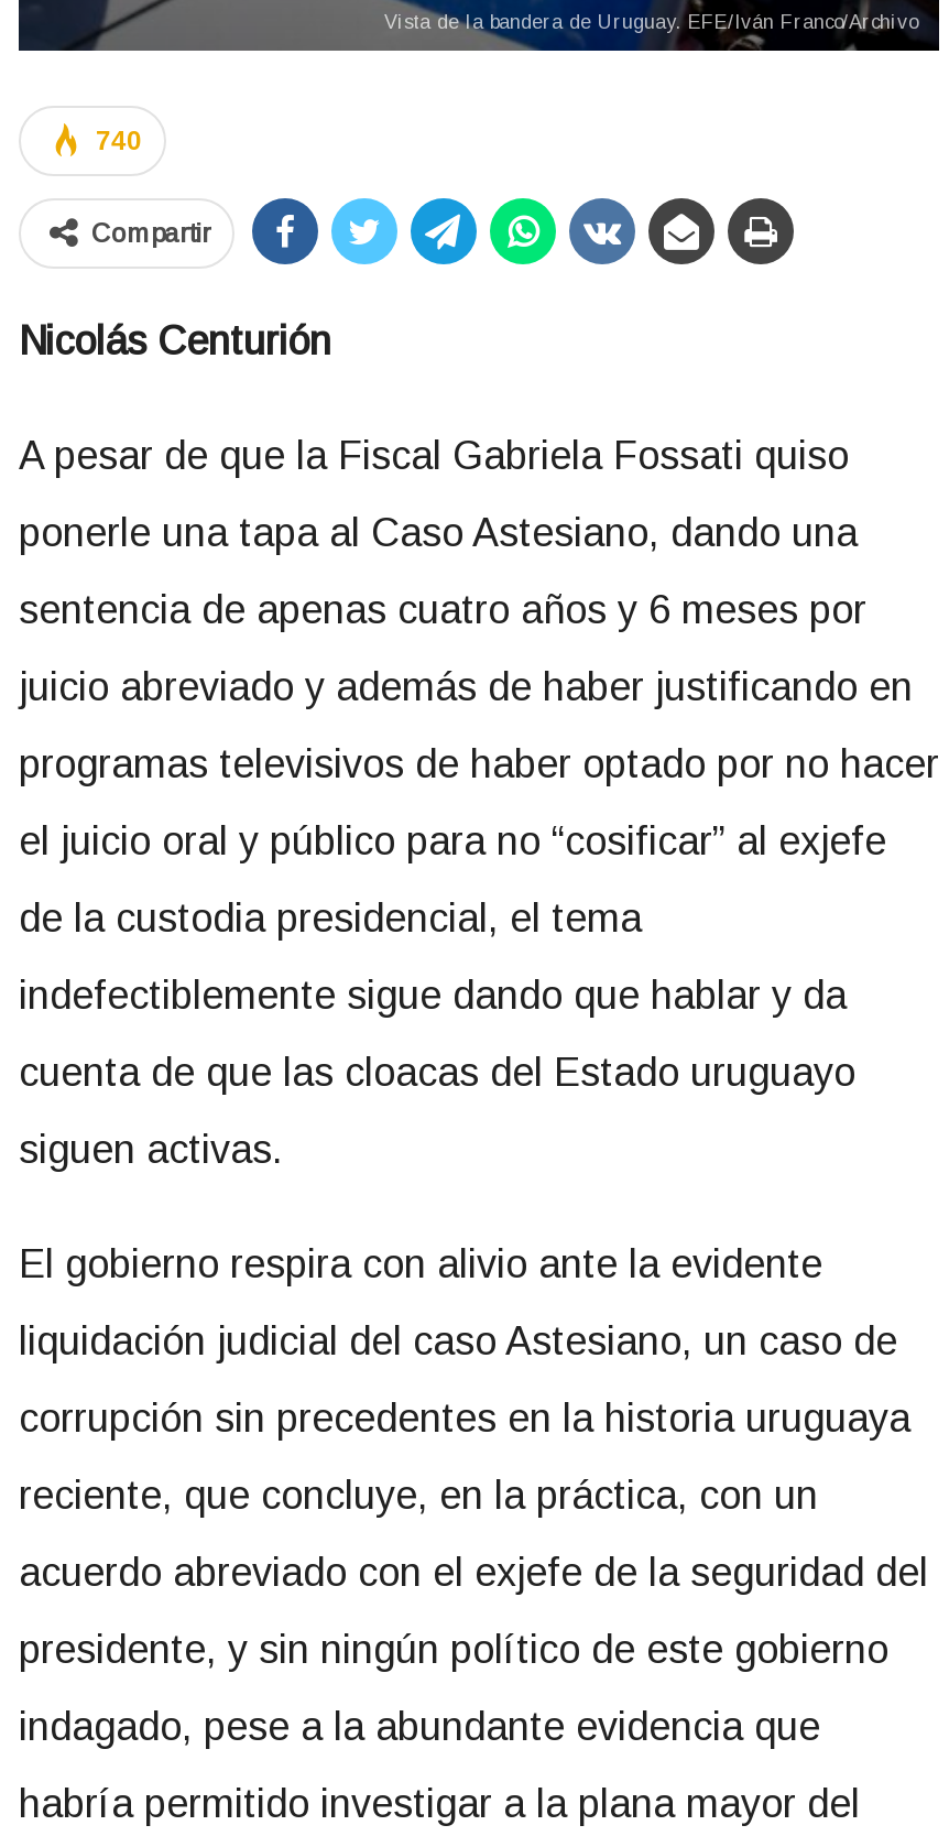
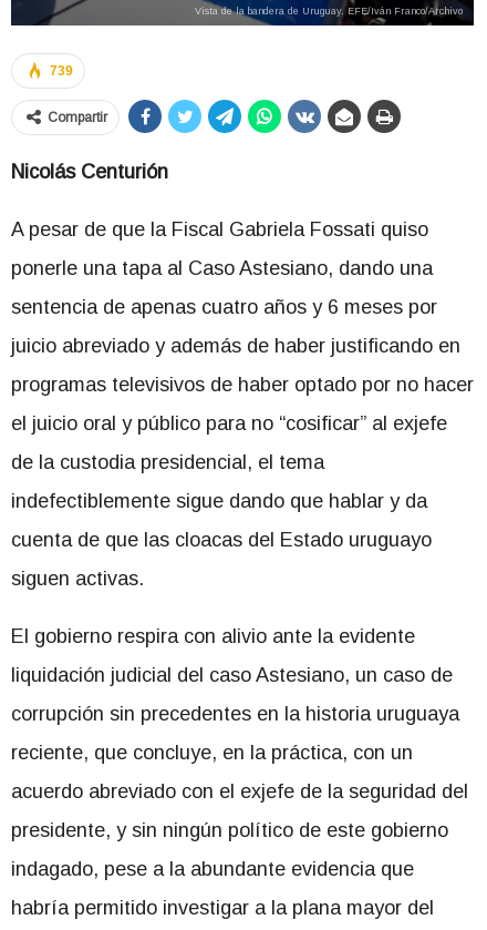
[96,126,142,156] 740 -> [50,63,73,79] 739

